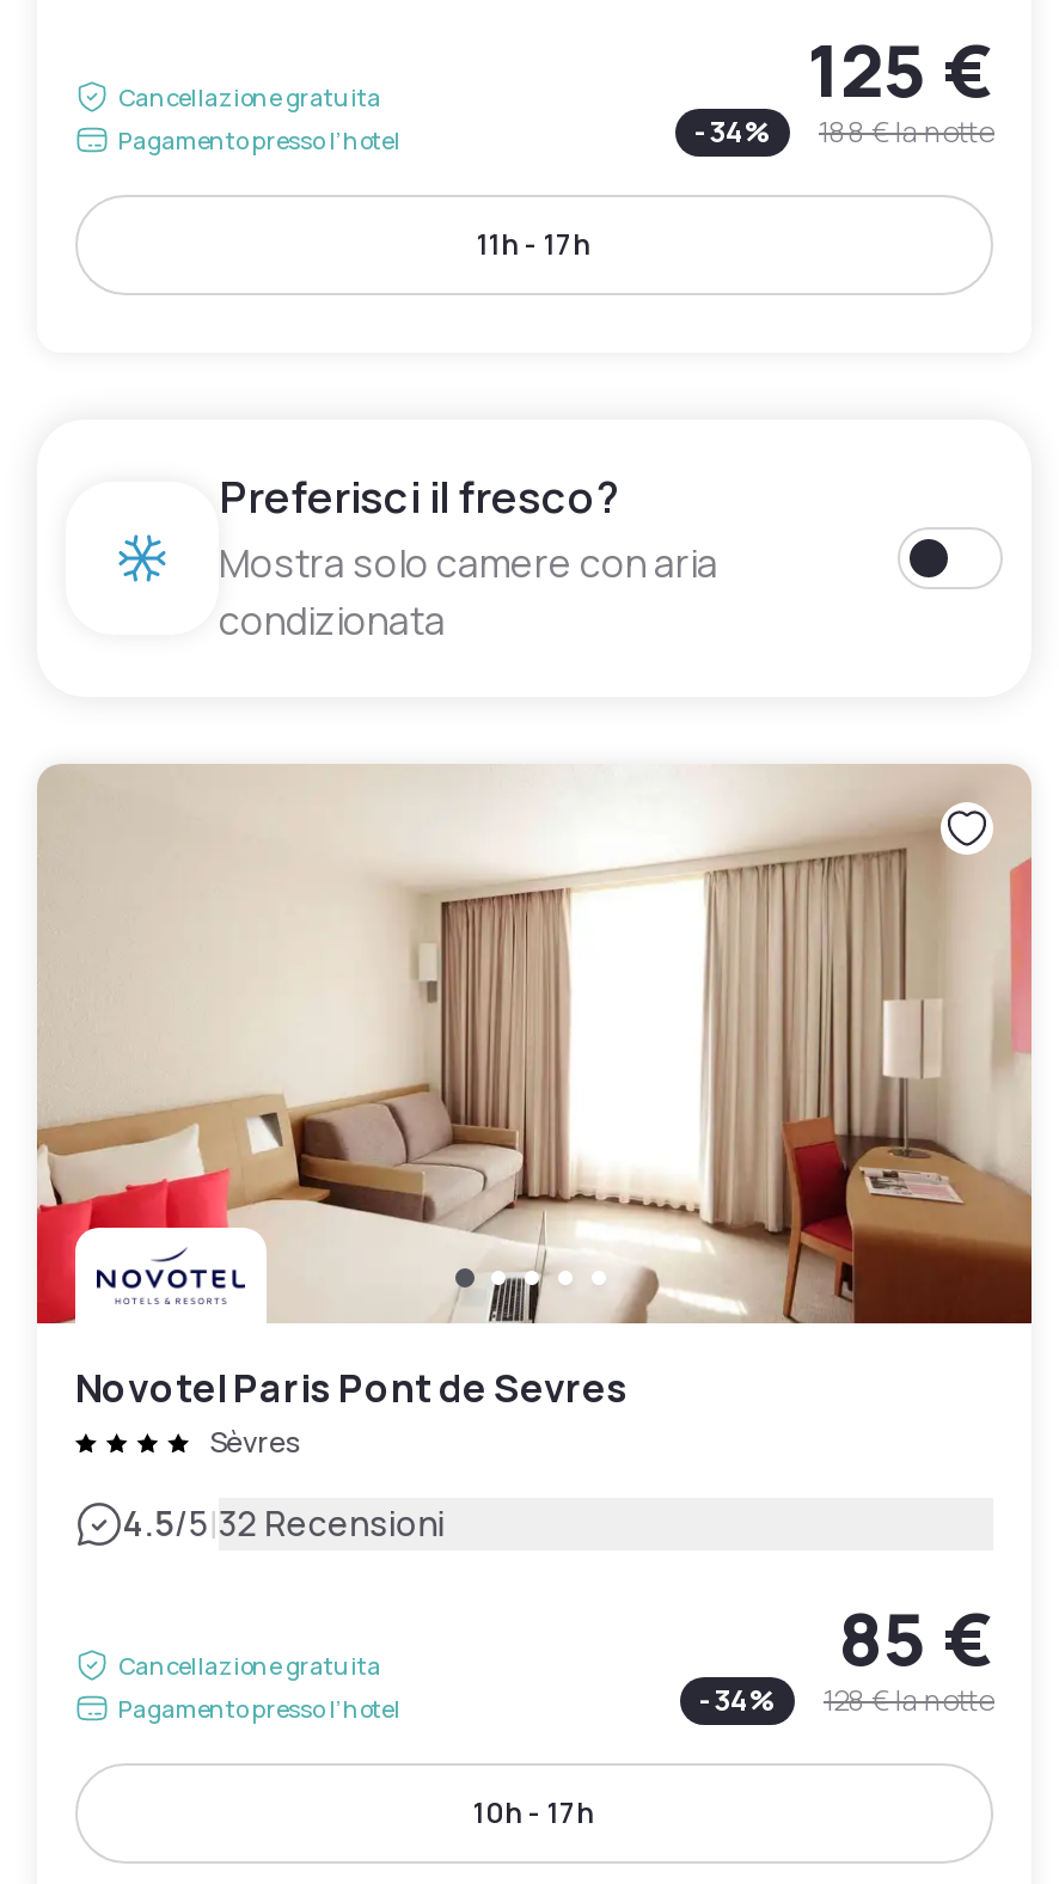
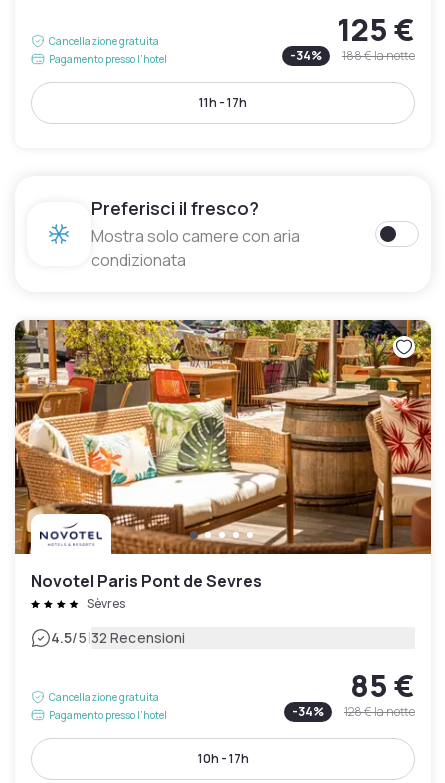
[35,763,1034,1327] [image] -> [14,319,432,555] [image]

